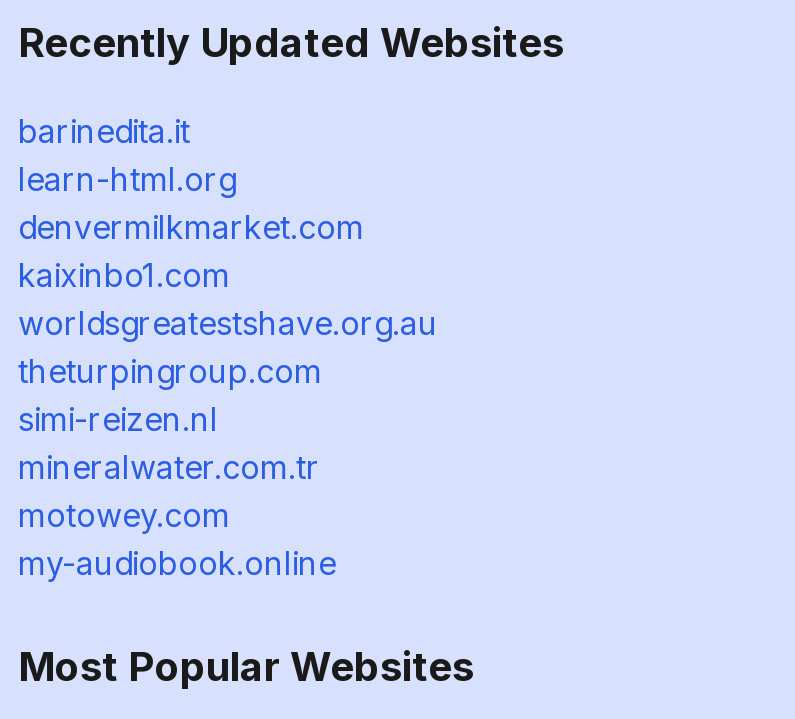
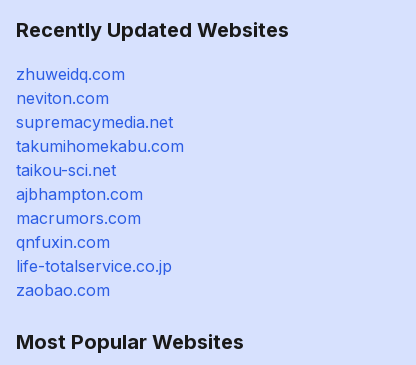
[18,111,438,583] barinedita.it | learn-html.org | denvermilkmarket.com | kaixinbo1.com | worldsgreatestshave.org.au | theturpingroup.com | simi-reizen.nl | mineralwater.com.tr | motowey.com | my-audiobook.online -> [16,64,184,300] zhuweidq.com | neviton.com | supremacymedia.net | takumihomekabu.com | taikou-sci.net | ajbhampton.com | macrumors.com | qnfuxin.com | life-totalservice.co.jp | zaobao.com

